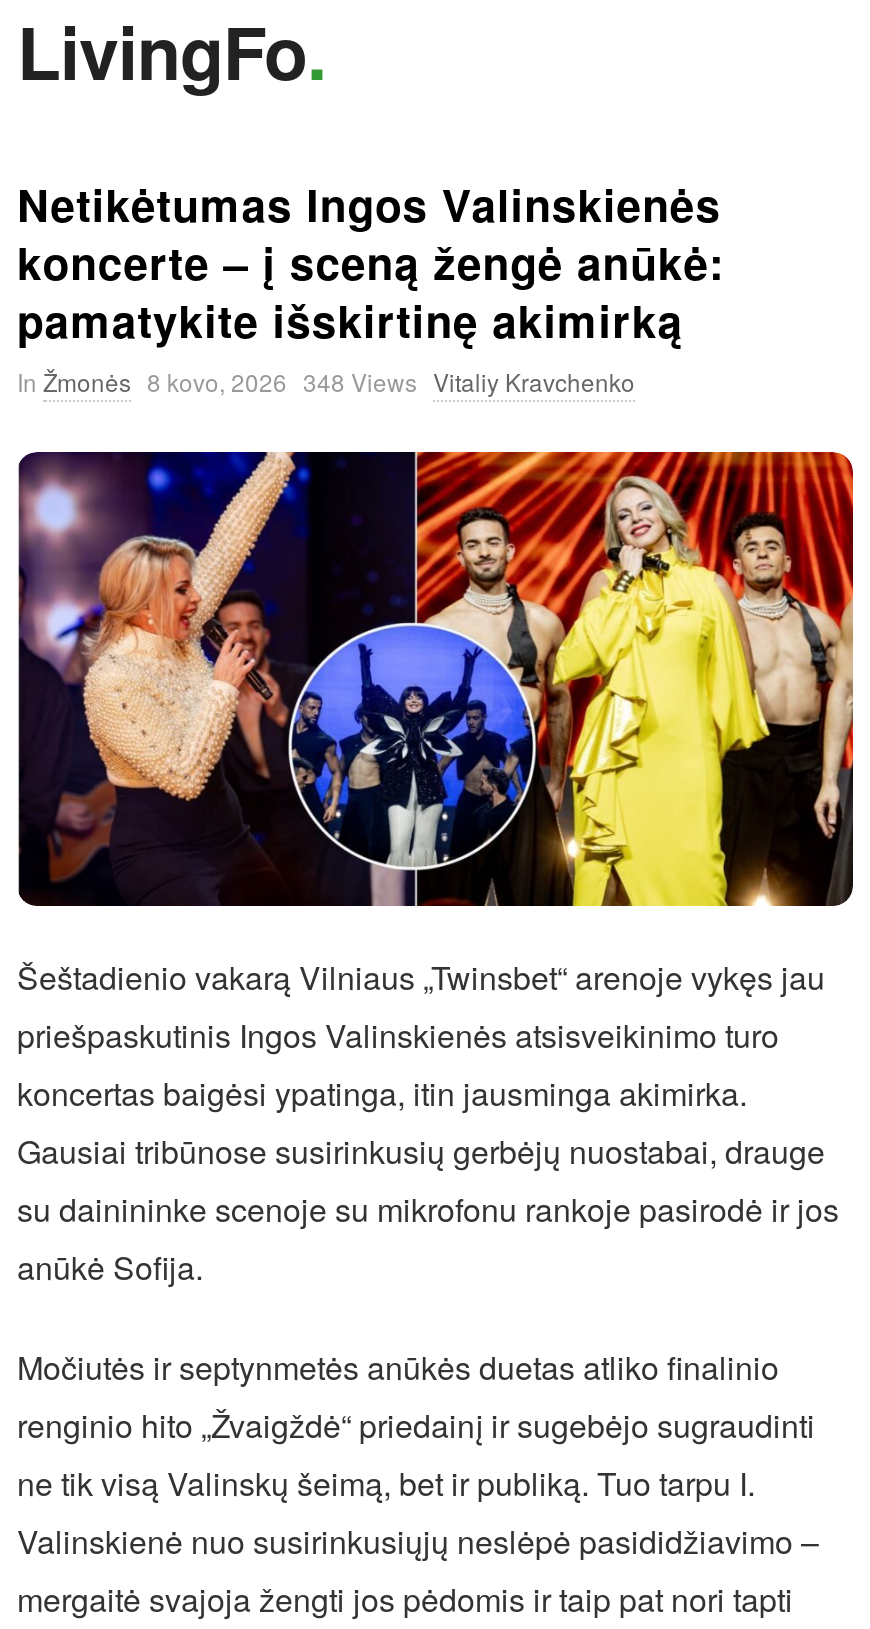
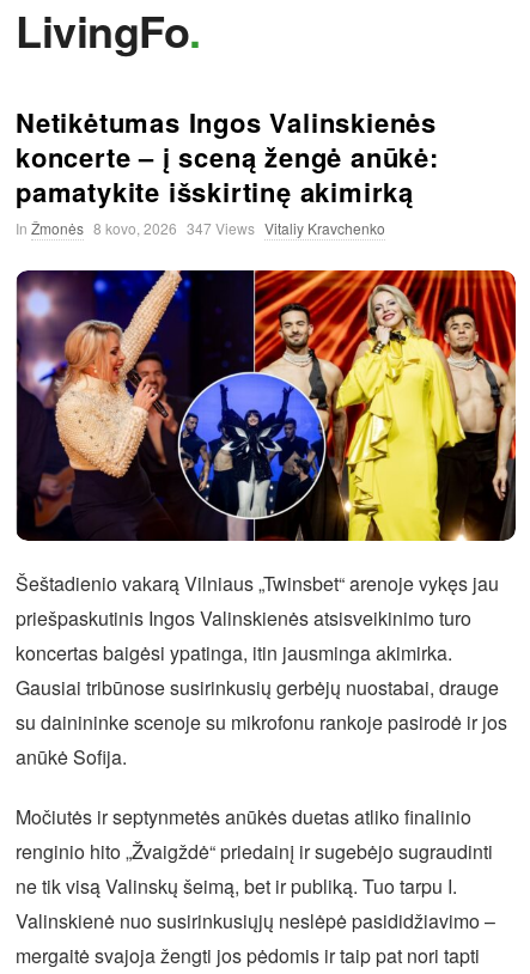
[17,364,635,398] In Žmonės 8 kovo, 2026 348 Views Vitaliy Kravchenko -> [16,218,385,238] In Žmonės 8 kovo, 2026 347 Views Vitaliy Kravchenko

